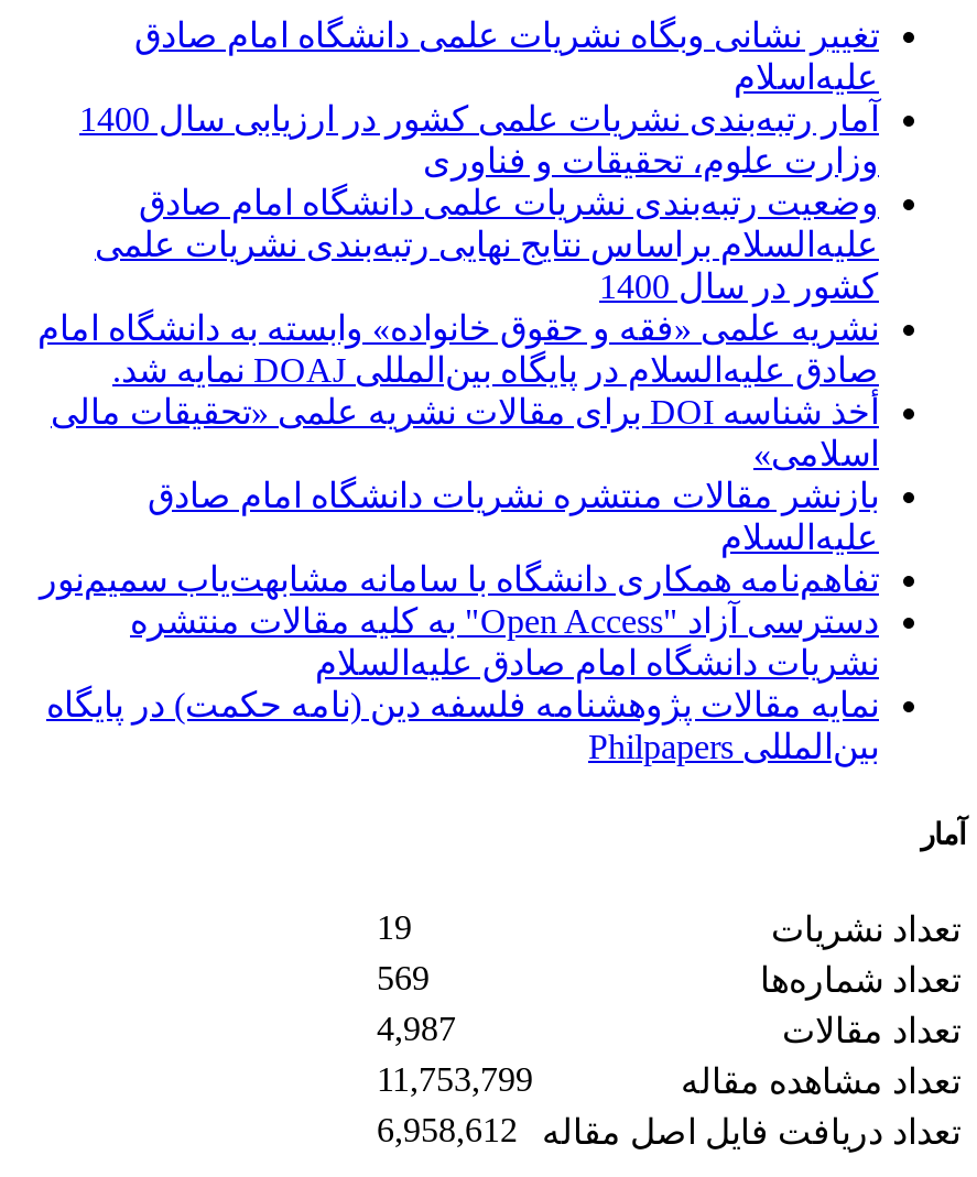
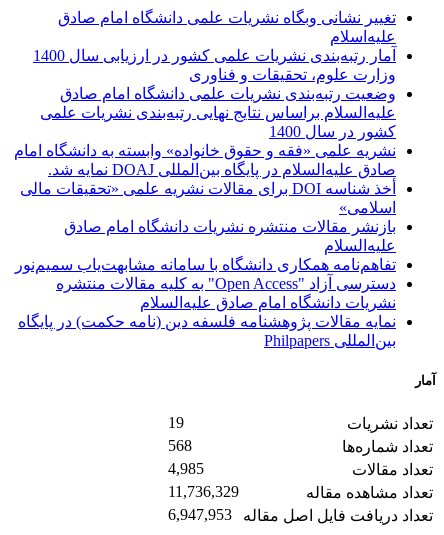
[377,958,430,996] 569 -> [168,437,192,454] 568
[377,1009,456,1046] 4,987 -> [168,460,204,477] 4,985
[377,1060,533,1097] 11,753,799 -> [168,483,239,500] 11,736,329
[377,1110,960,1150] تعداد دریافت فایل اصل مقاله 6,958,612 -> [168,506,433,524] تعداد دریافت فایل اصل مقاله 6,947,953

